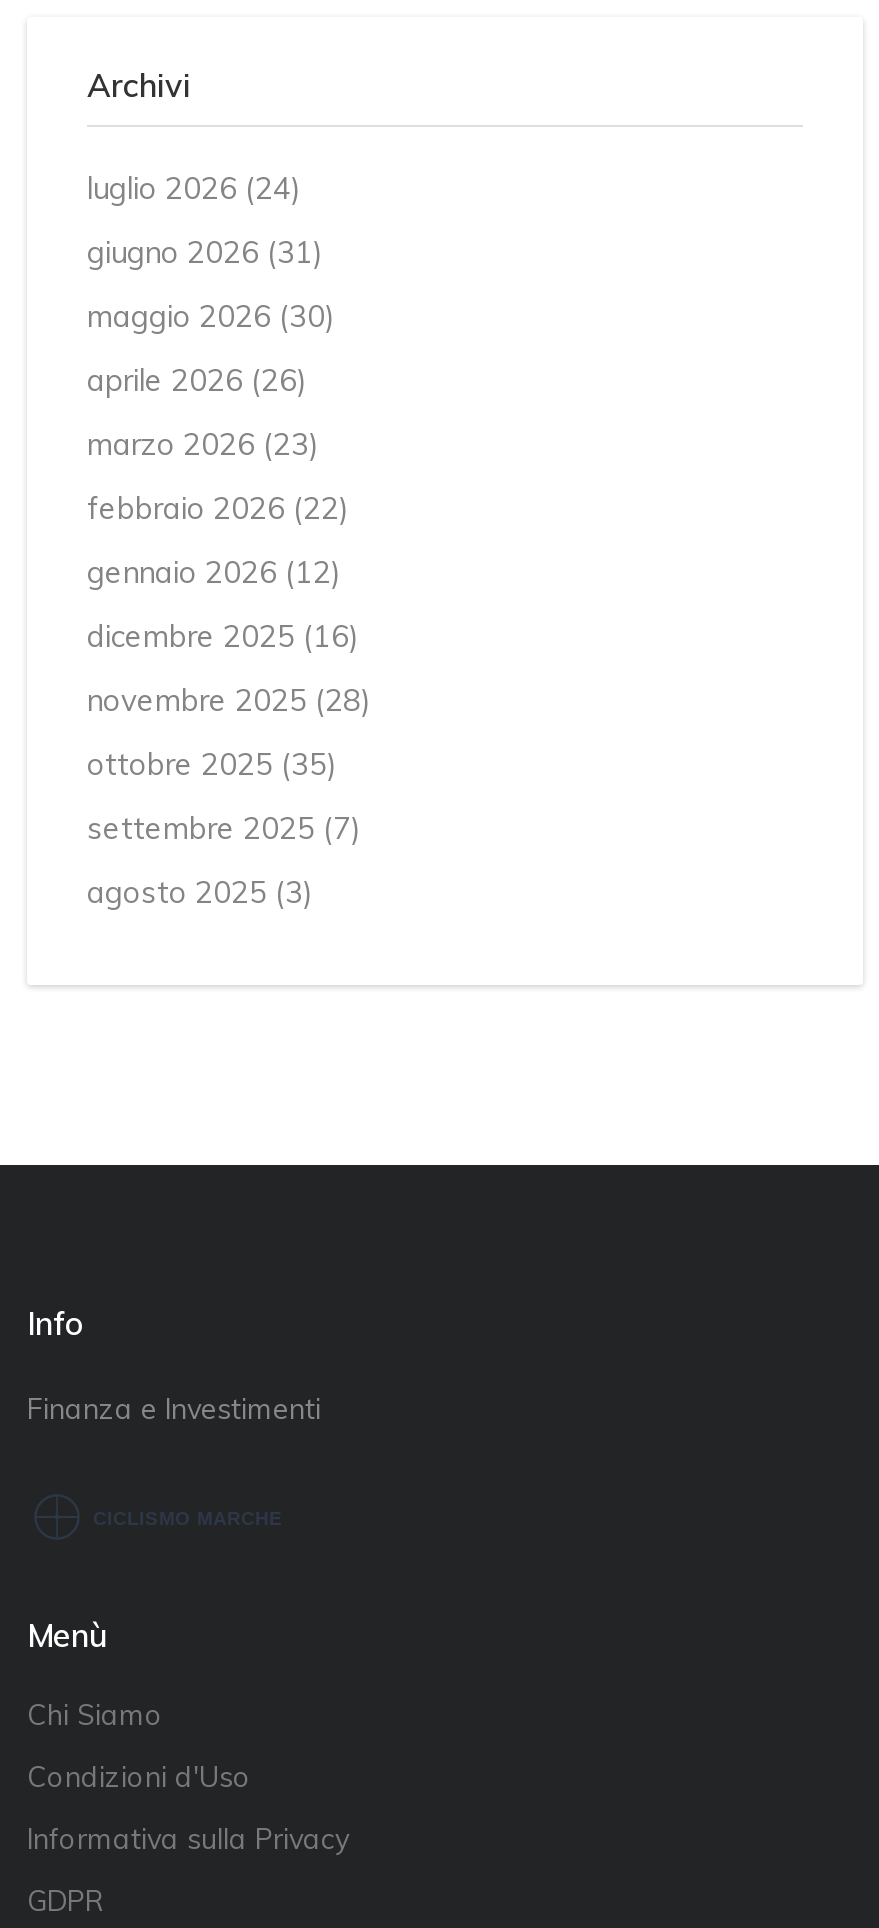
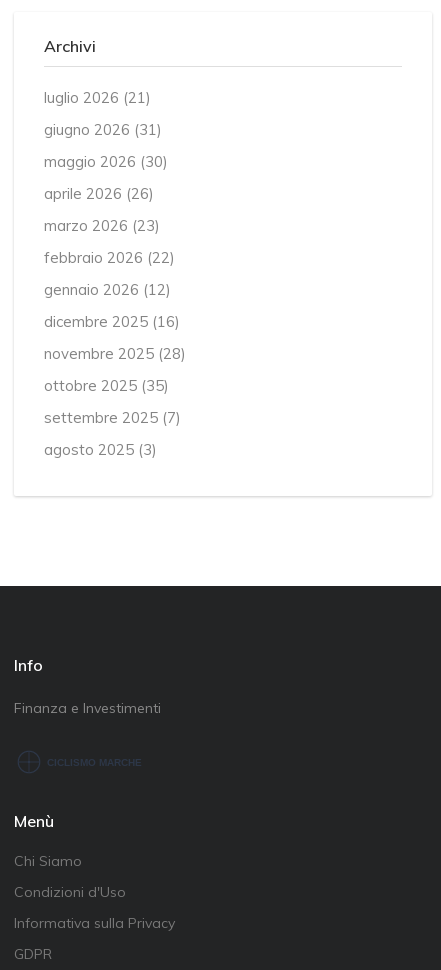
[87,169,301,207] luglio 2026 (24) -> [44,88,151,107] luglio 2026 (21)

